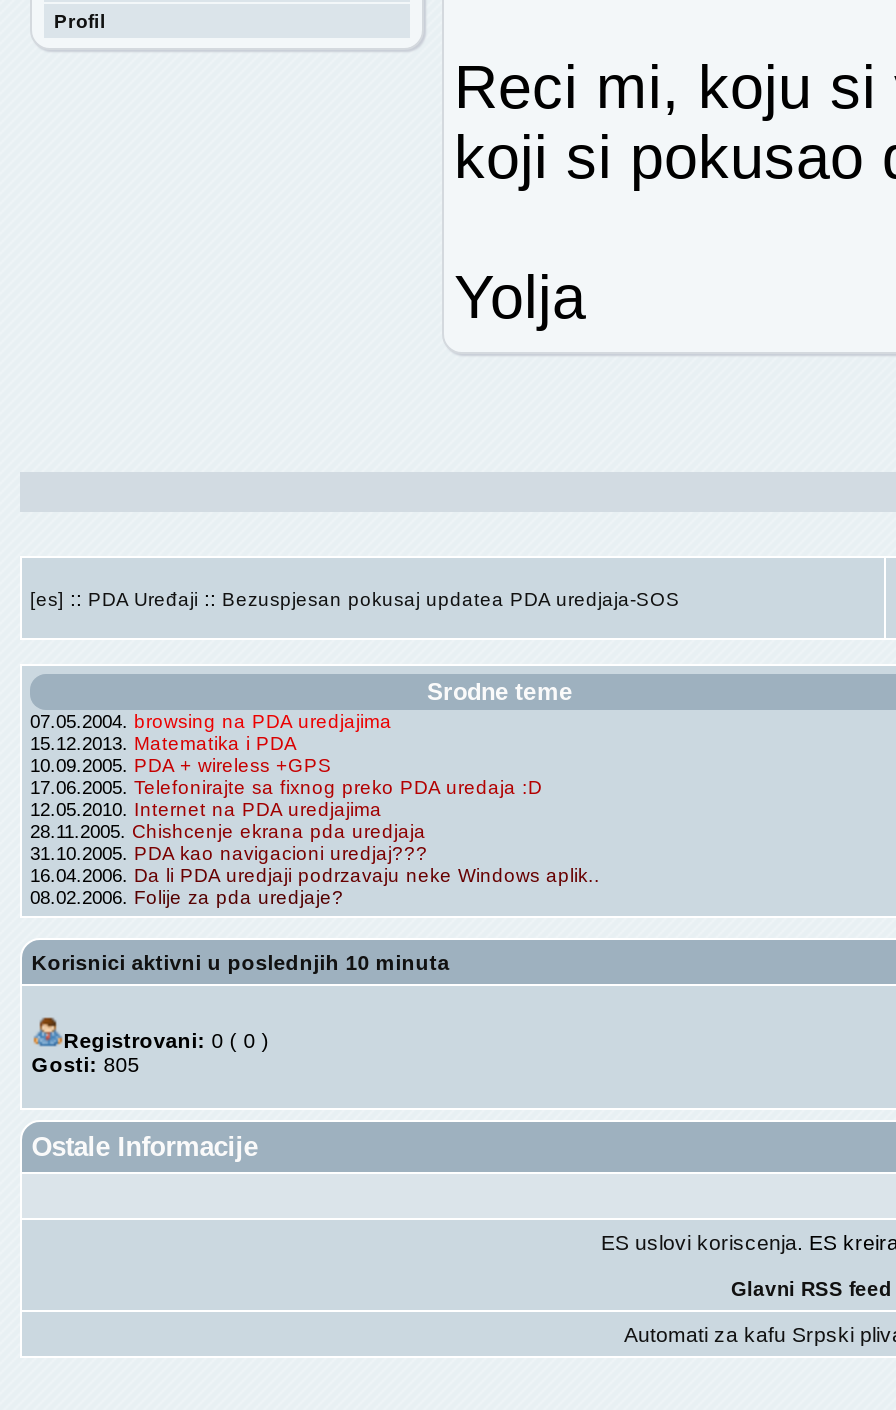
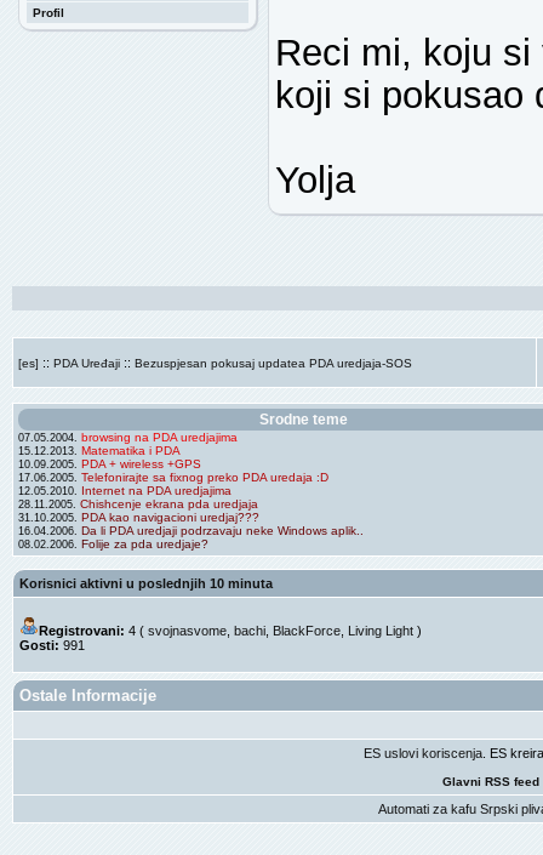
[32,1029,270,1077] Registrovani: 0 ( 0 ) | Gosti:805 -> [19,624,422,653] Registrovani: 4 (svojnasvome, bachi, BlackForce, Living Light) | Gosti:991

